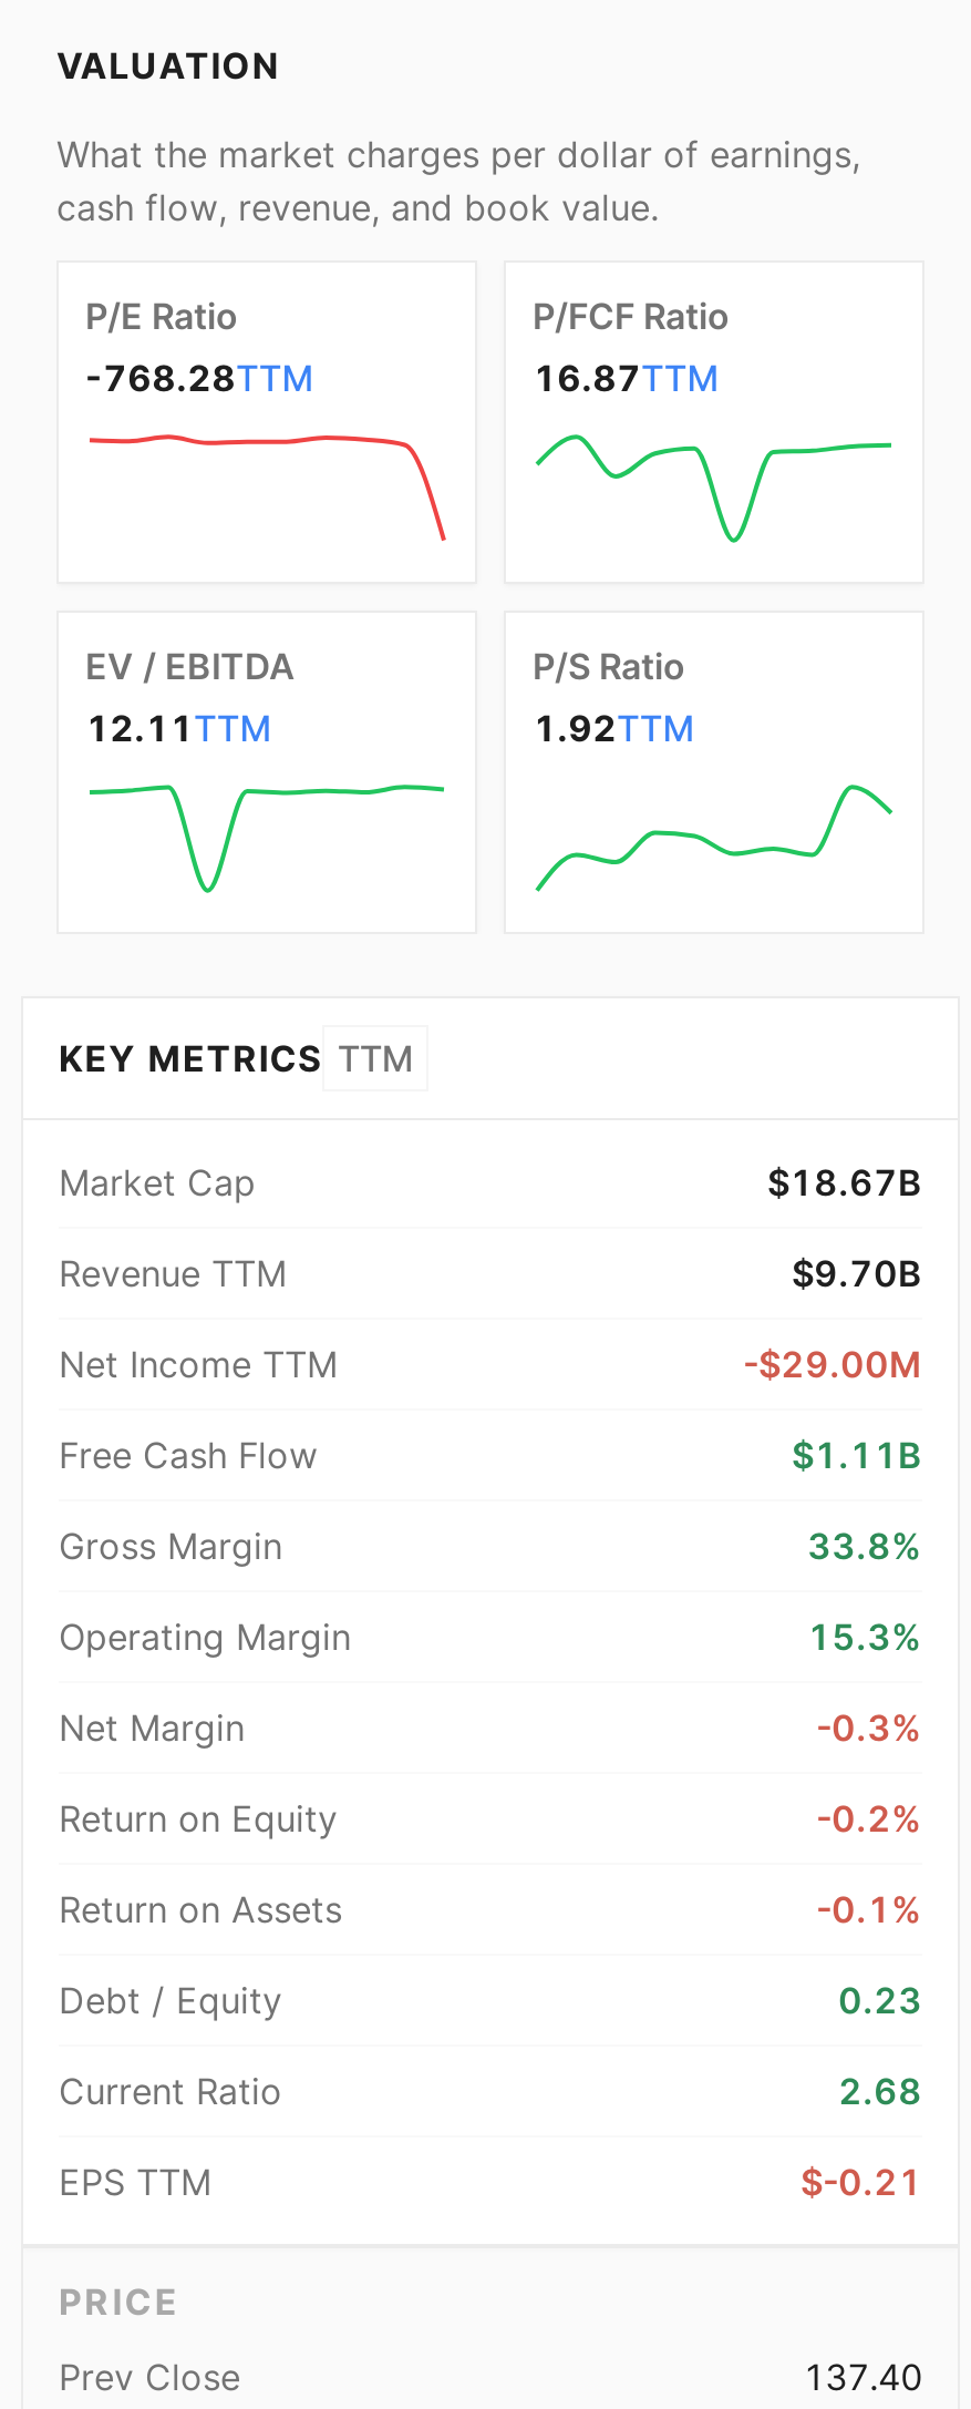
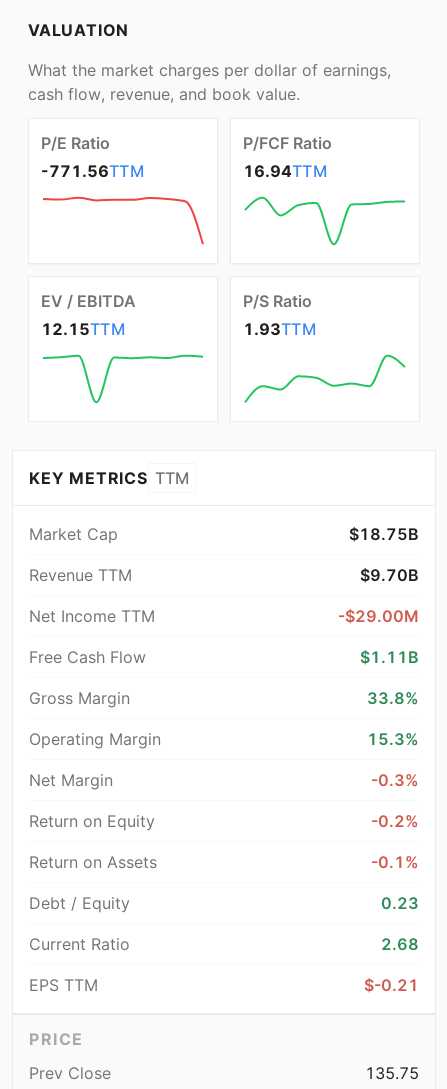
[85,356,314,400] -768.28TTM -> [41,161,144,181] -771.56TTM
[533,356,719,400] 16.87TTM -> [243,161,327,181] 16.94TTM
[85,706,272,750] 12.11 TTM -> [41,319,125,339] 12.15 TTM
[533,706,695,750] 1.92TTM -> [243,319,316,339] 1.93TTM
[767,1160,922,1204] $18.67B -> [349,524,419,544] $18.75B
[803,2355,922,2399] 137.40 -> [365,1063,419,1083] 135.75

